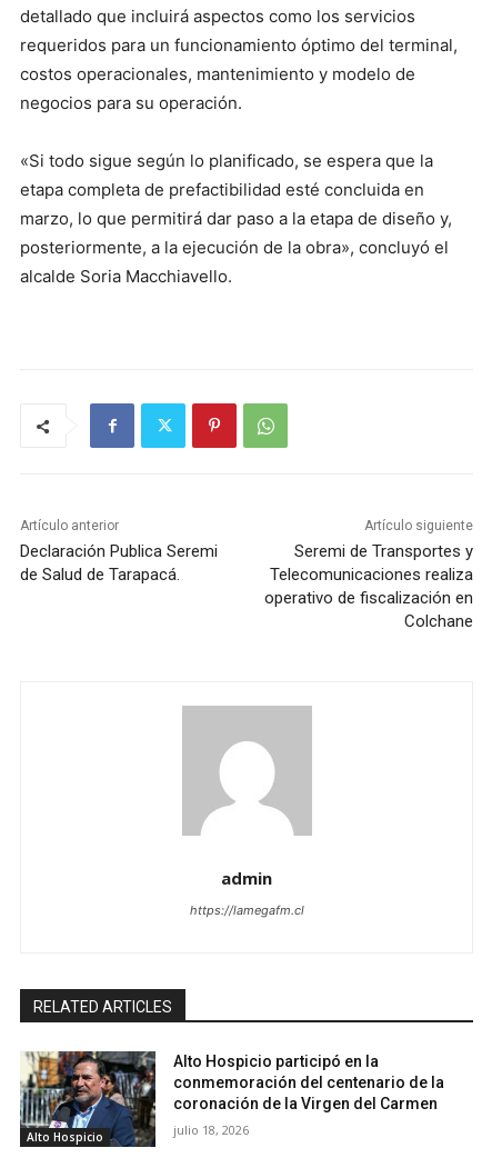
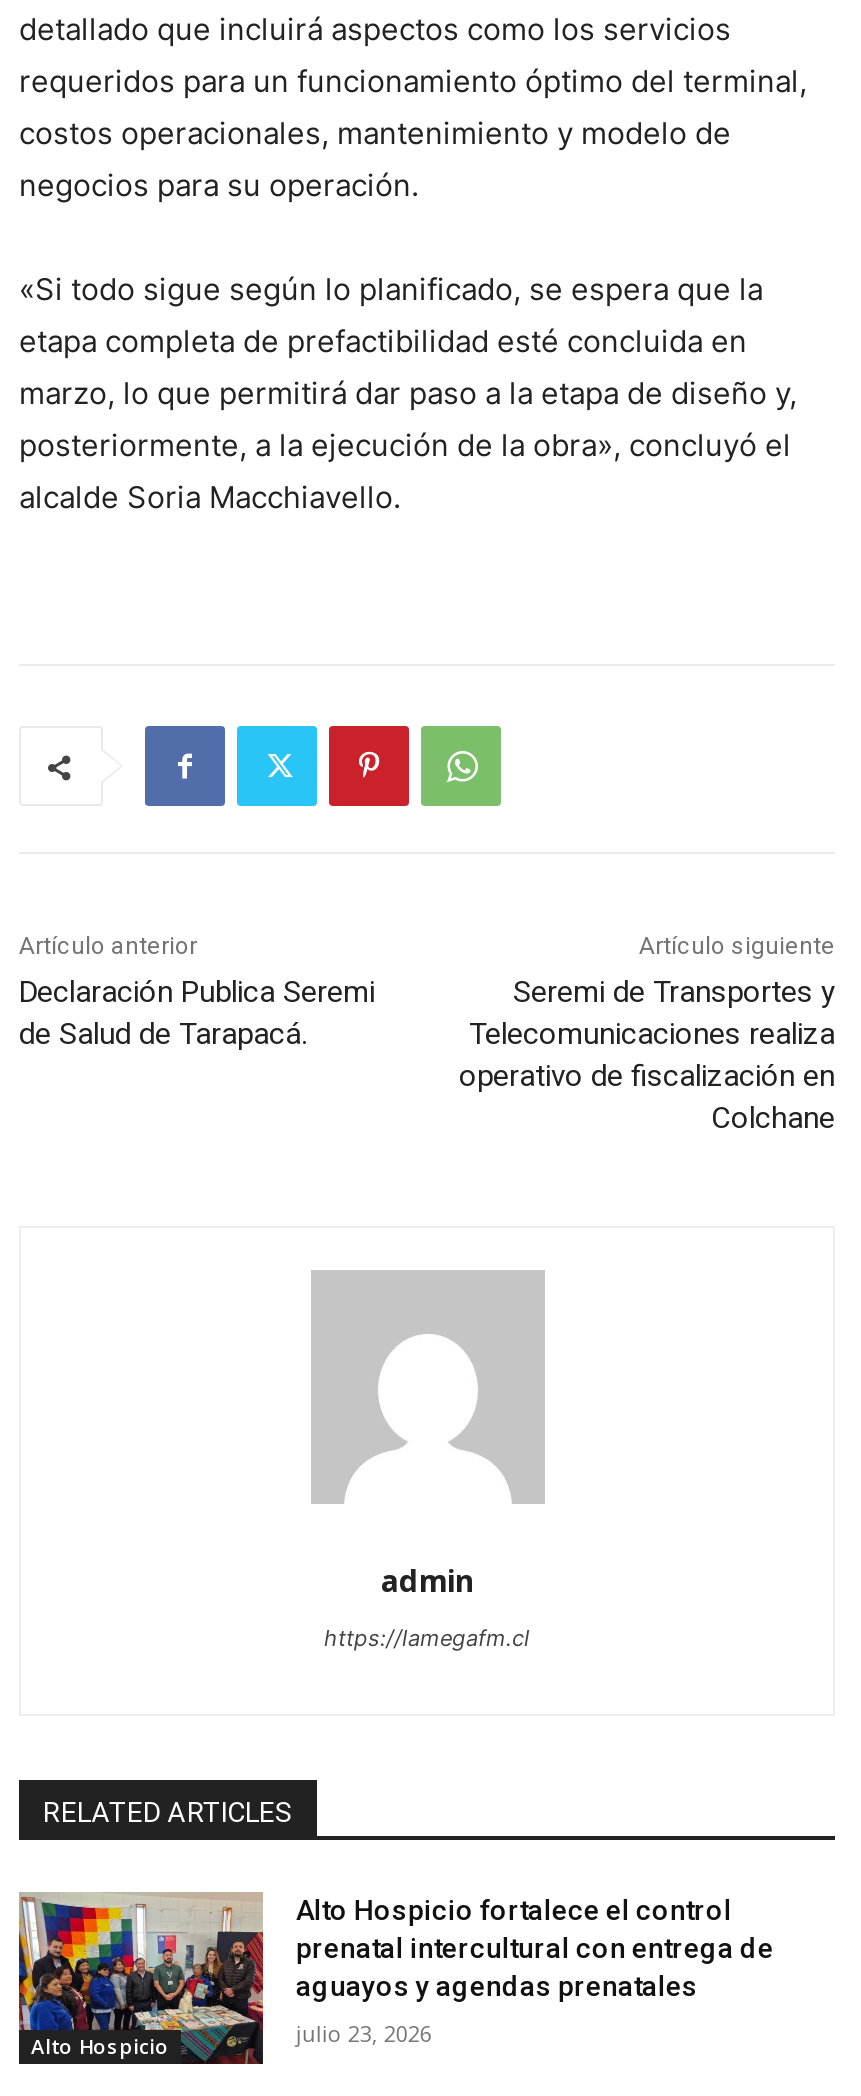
[19,1051,445,1147] [image] | Alto Hospicio participó en la | conmemoración del centenario de la | coronación de la Virgen del Carmen -> [17,1892,774,2064] [image] | Alto Hospicio fortalece el control | prenatal intercultural con entrega de | aguayos y agendas prenatales
[174,1121,249,1138] julio 18, 2026 -> [296,2018,432,2048] julio 23, 2026

